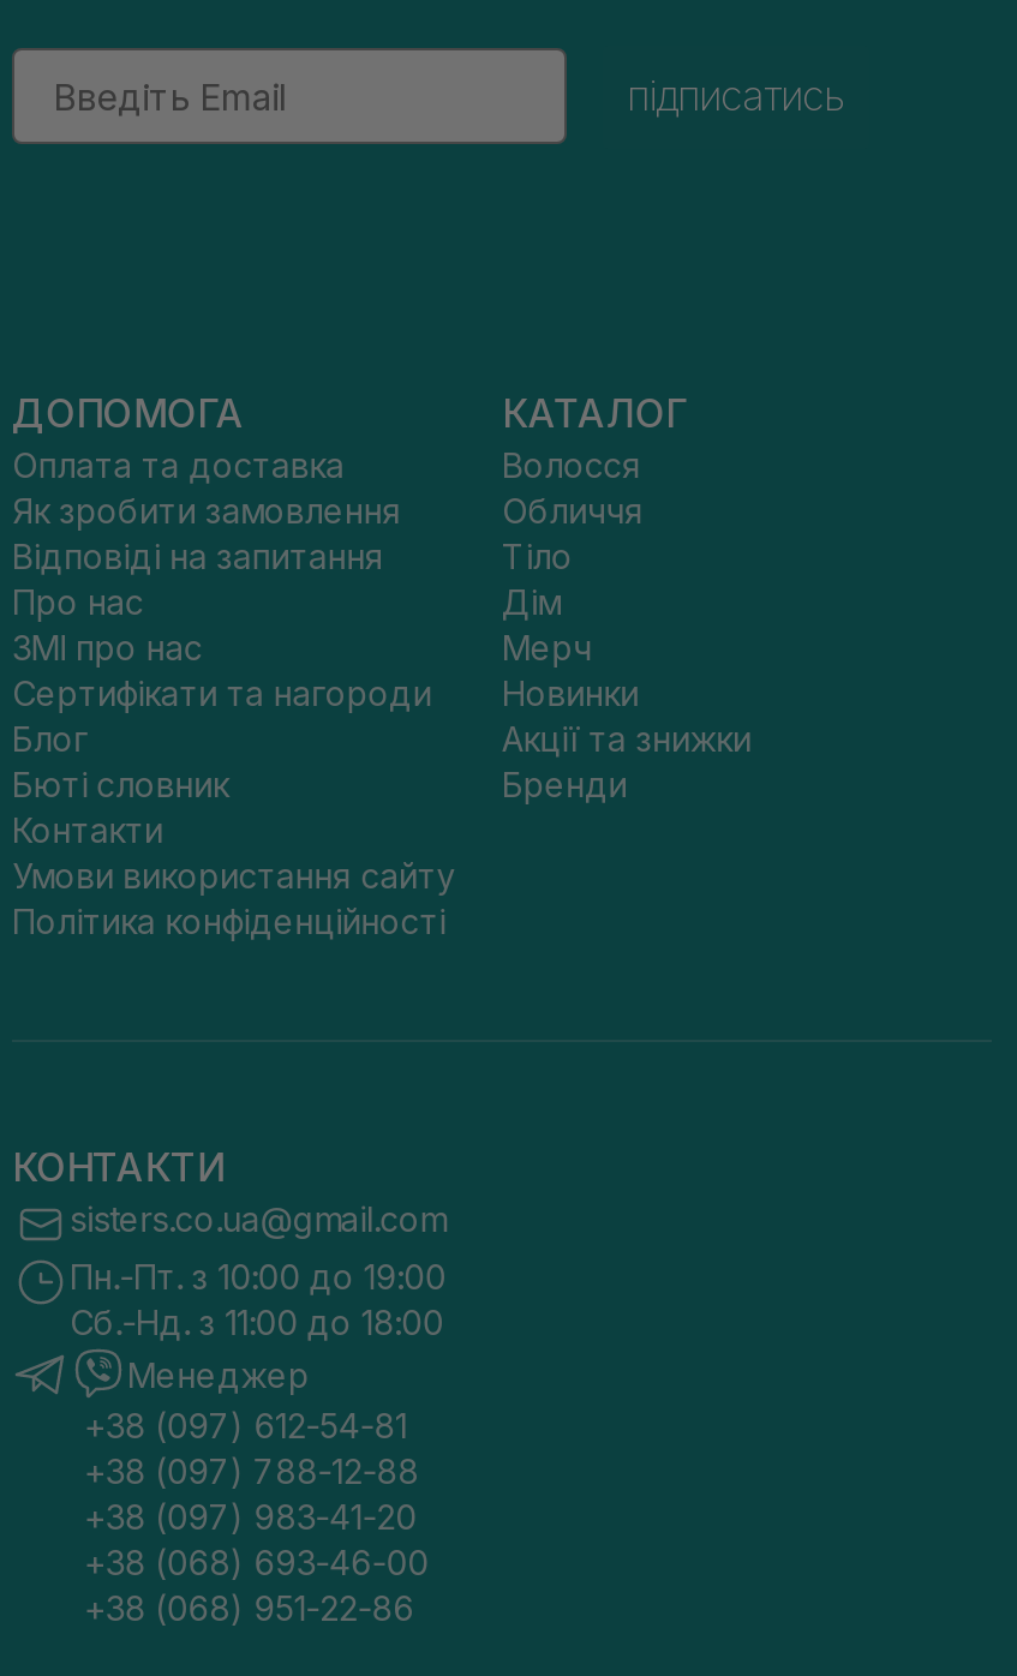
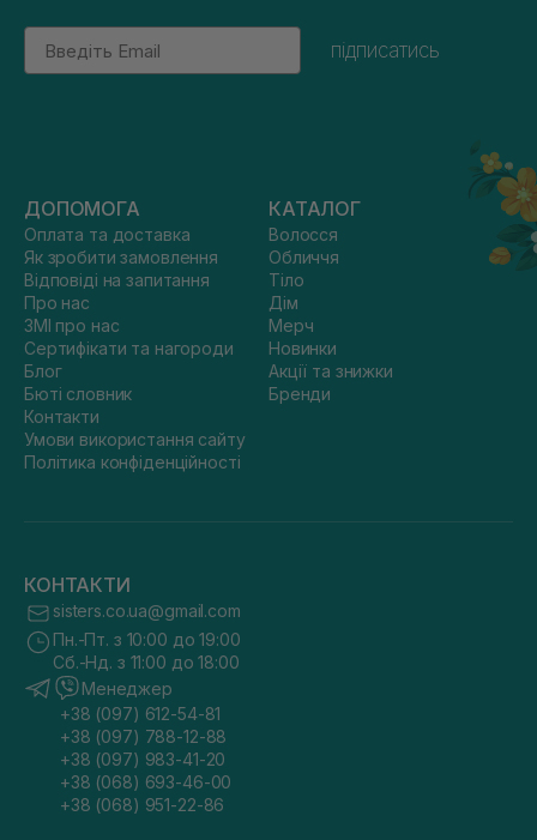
none -> [471,147,533,270] [image]

